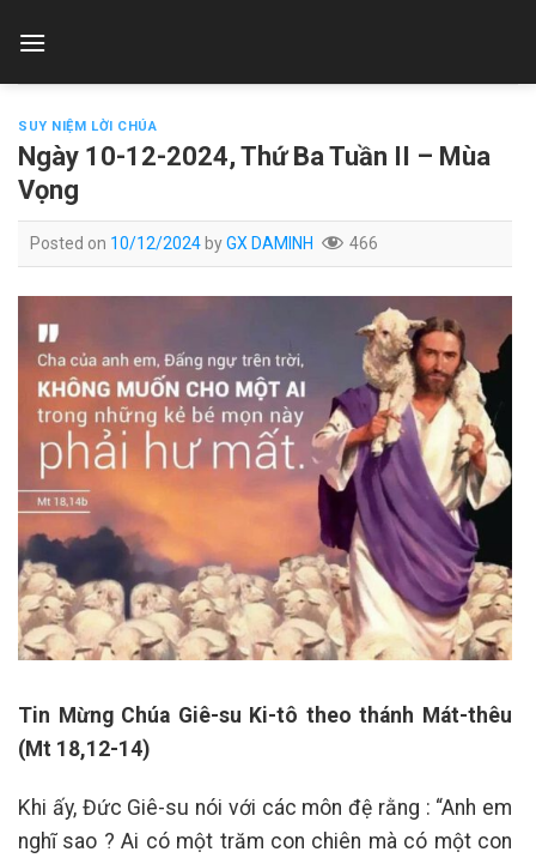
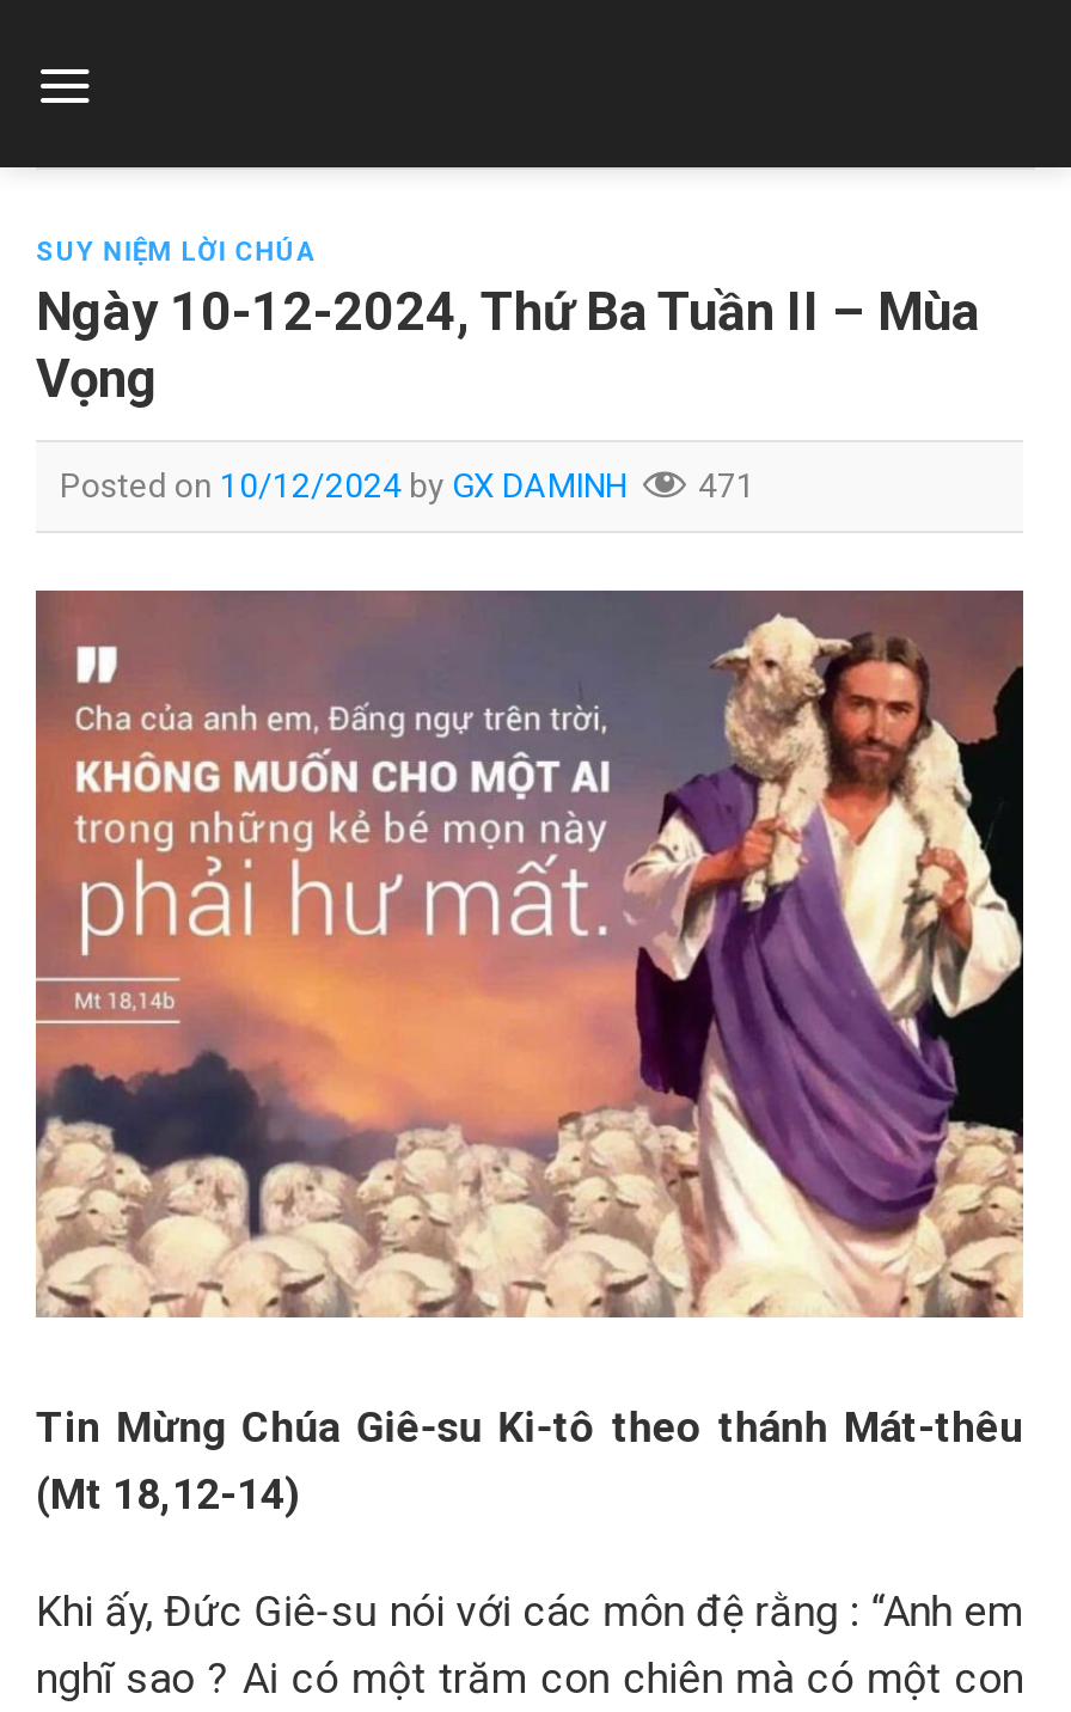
[30,233,378,252] Posted on 10/12/2024 by GX DAMINH 466 -> [60,465,755,504] Posted on 10/12/2024 by GX DAMINH 471

